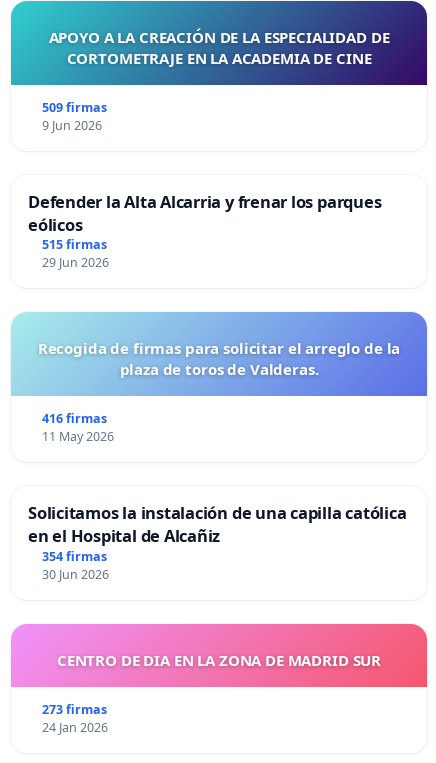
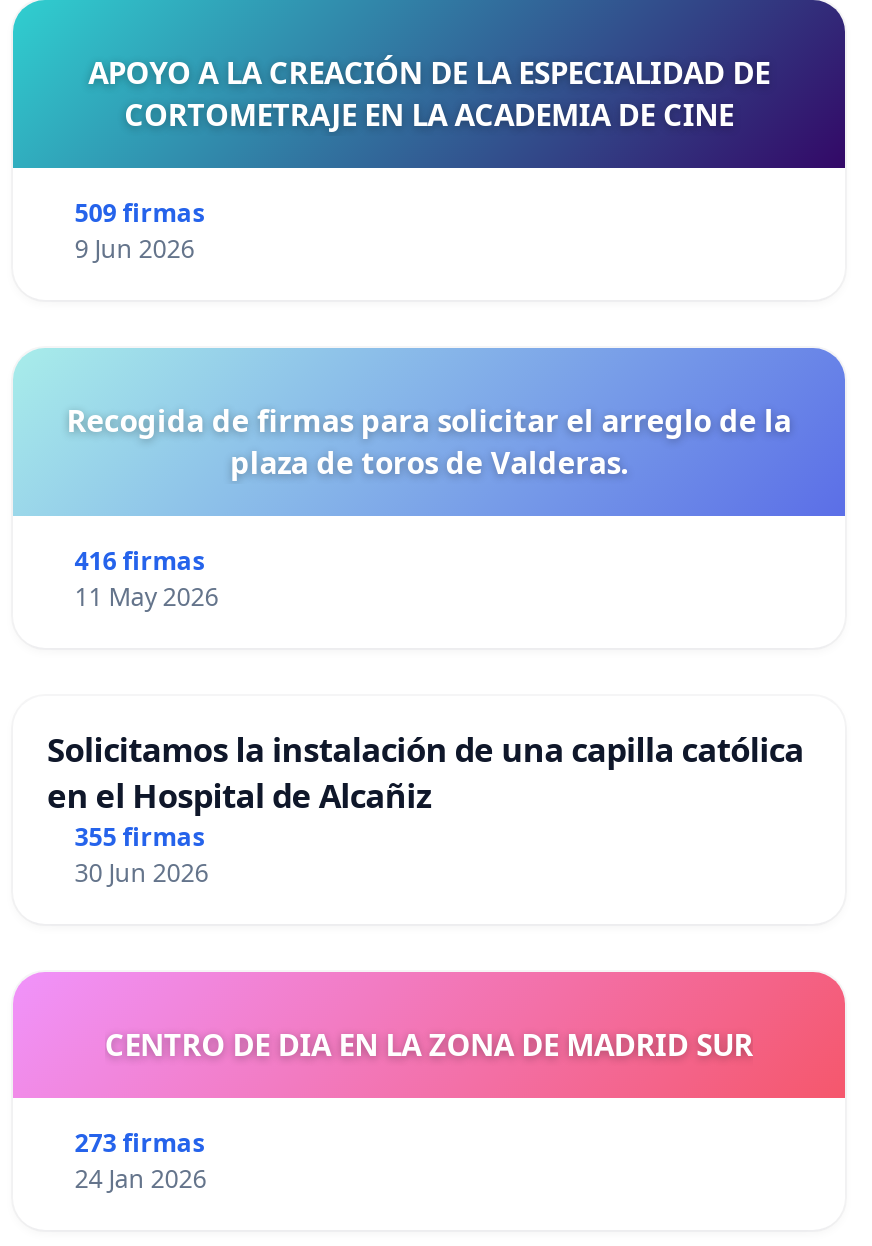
[28,190,381,271] Defender la Alta Alcarria y frenar los parques | eólicos | 515 firmas | 29 Jun 2026 -> none
[42,548,107,565] 354 firmas -> [75,821,205,855] 355 firmas

